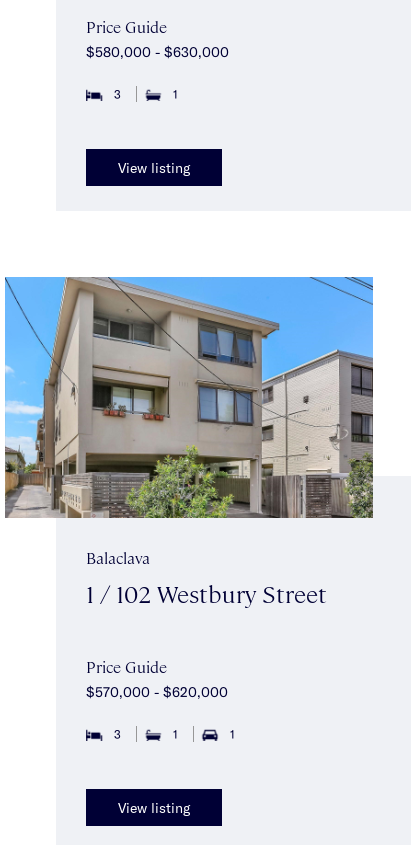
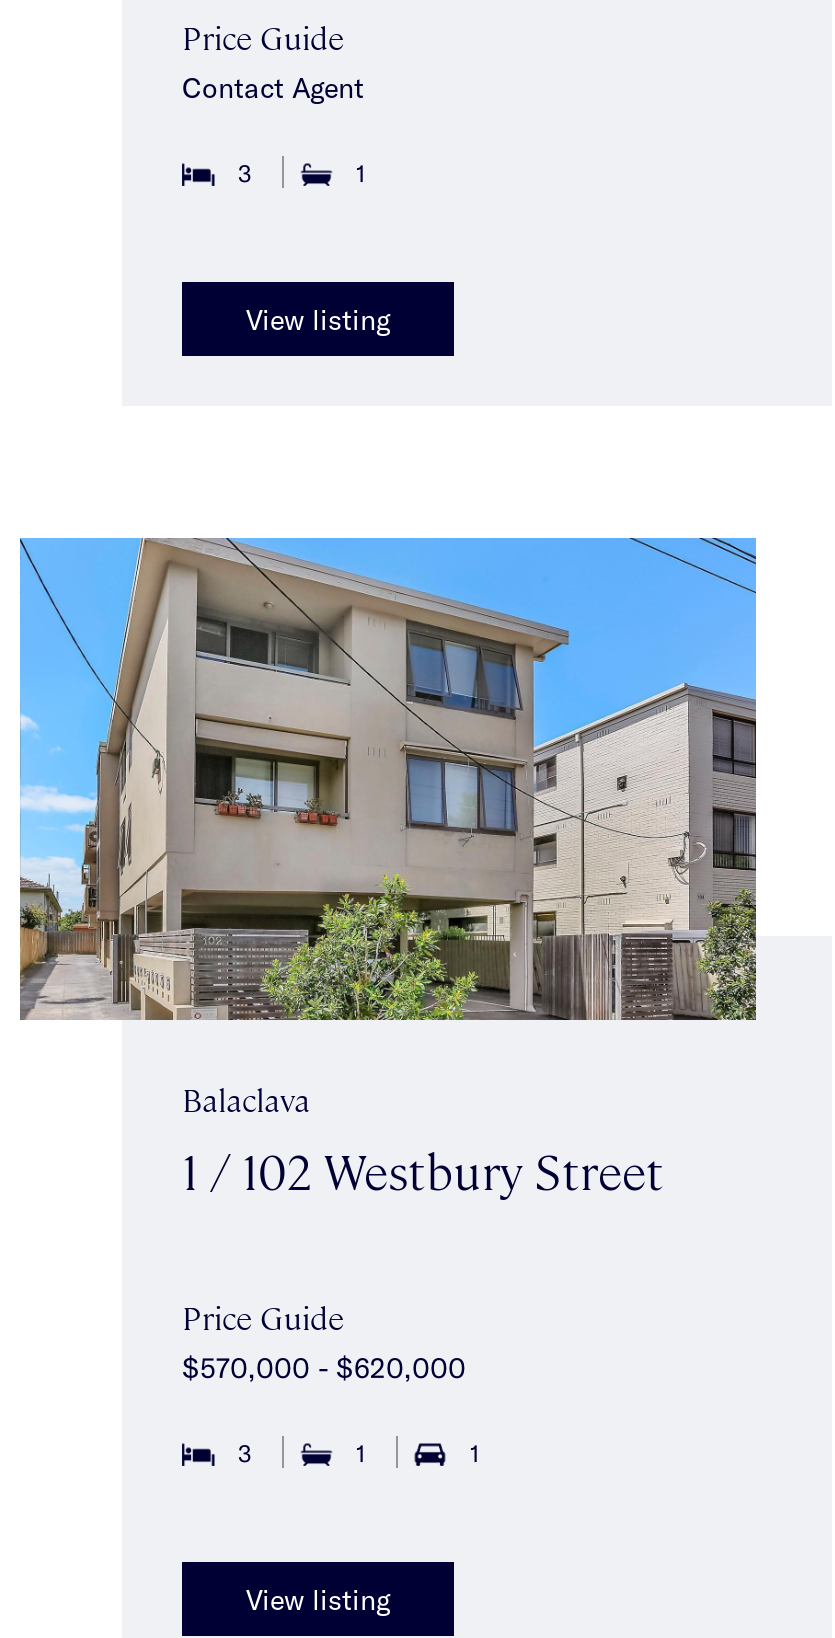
[86,43,229,60] $580,000 - $630,000 -> [182,70,364,104] Contact Agent

